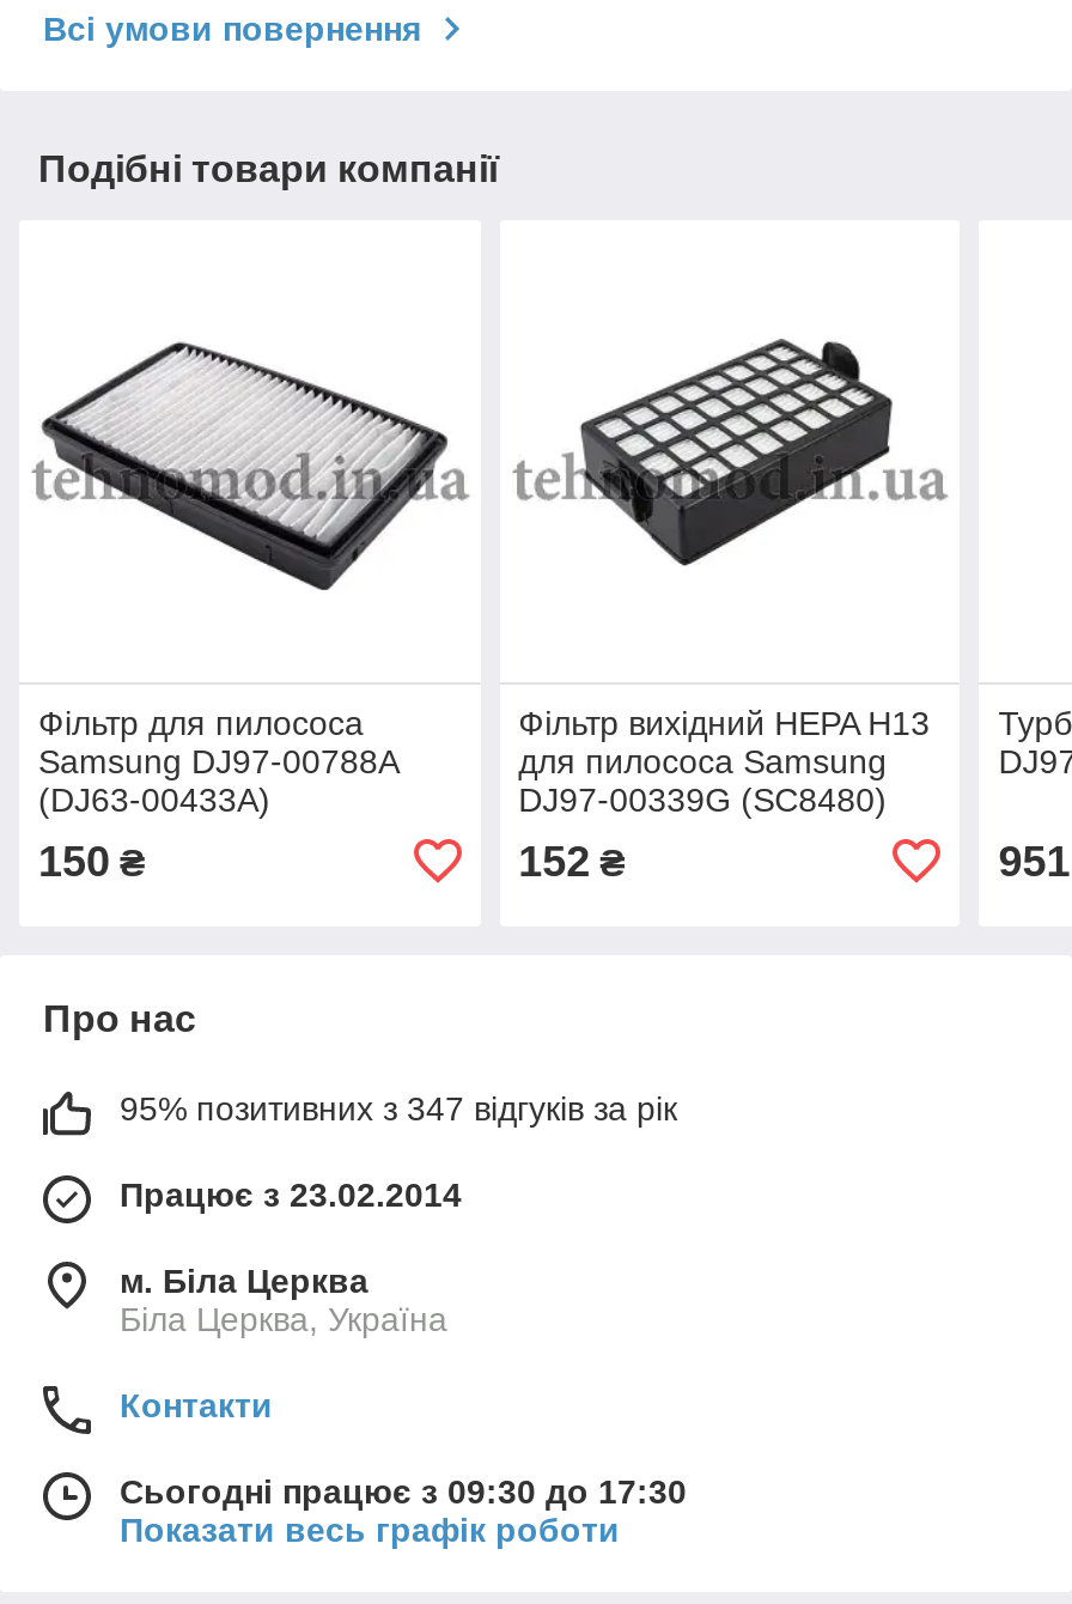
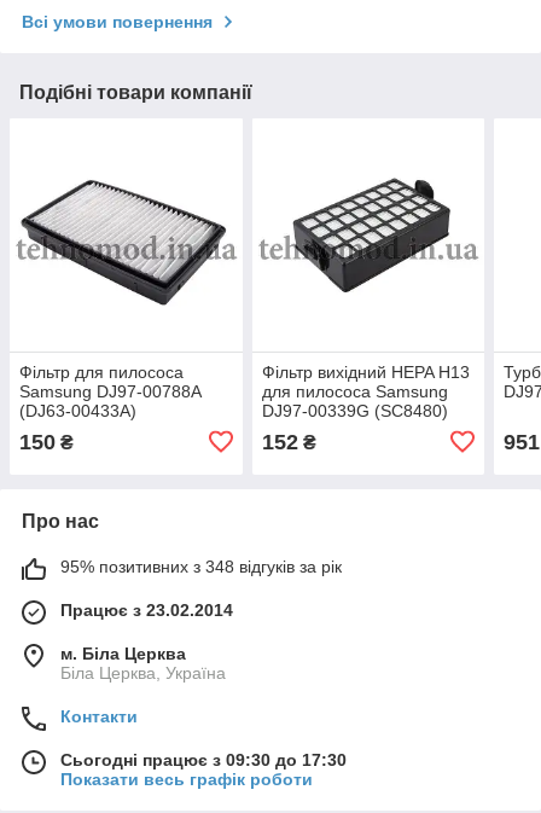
[120,1089,677,1127] 95% позитивних з 347 відгуків за рік -> [60,557,342,576] 95% позитивних з 348 відгуків за рік

